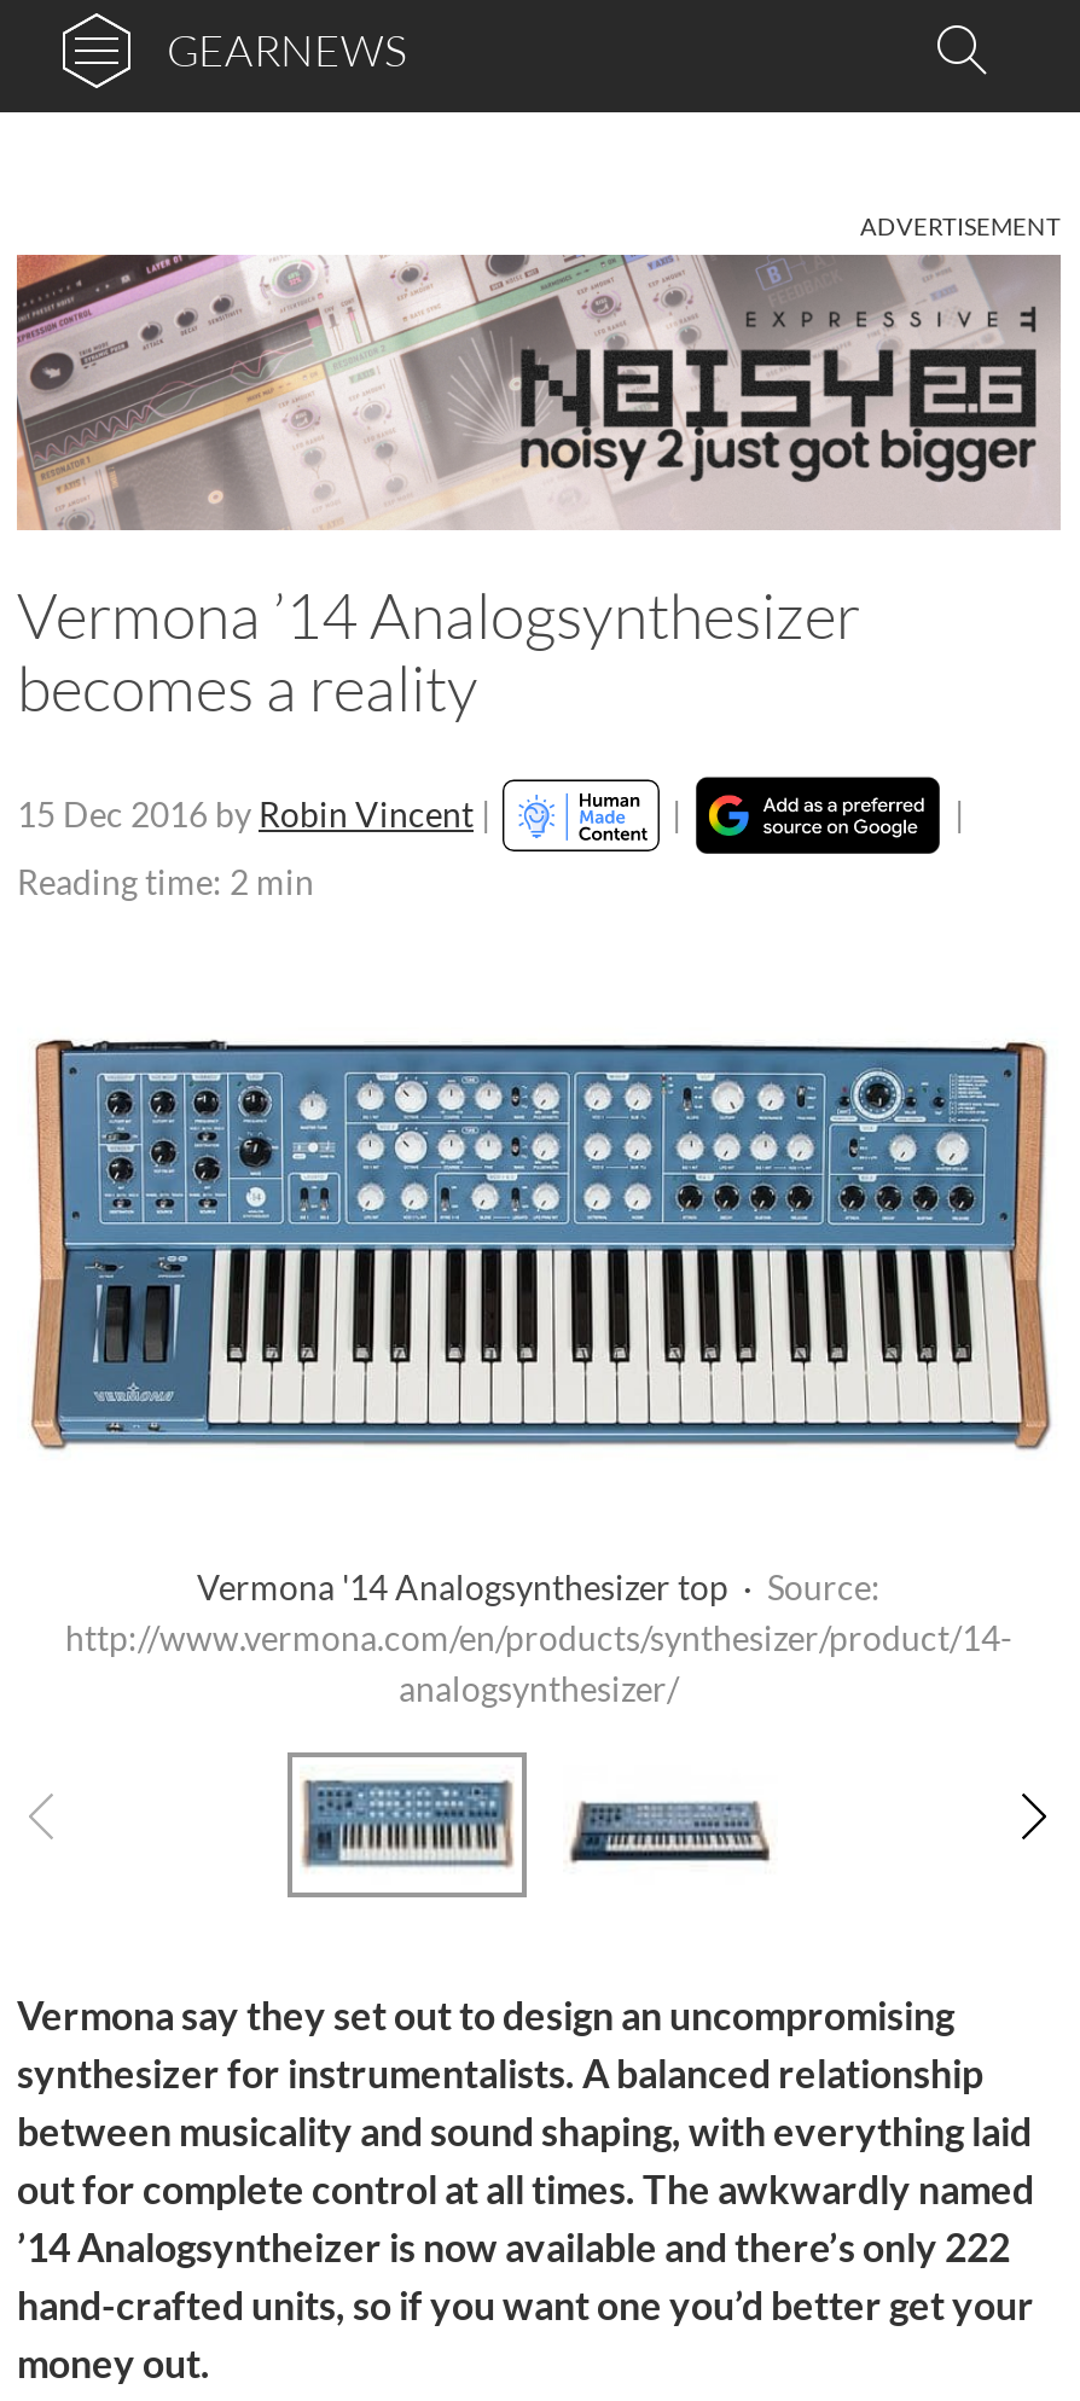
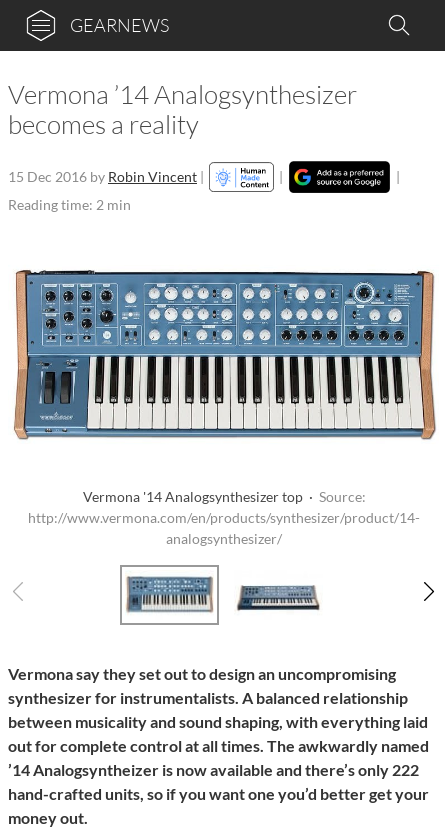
[860,211,1061,240] ADVERTISEMENT -> none
[14,252,1063,533] [image] -> none

